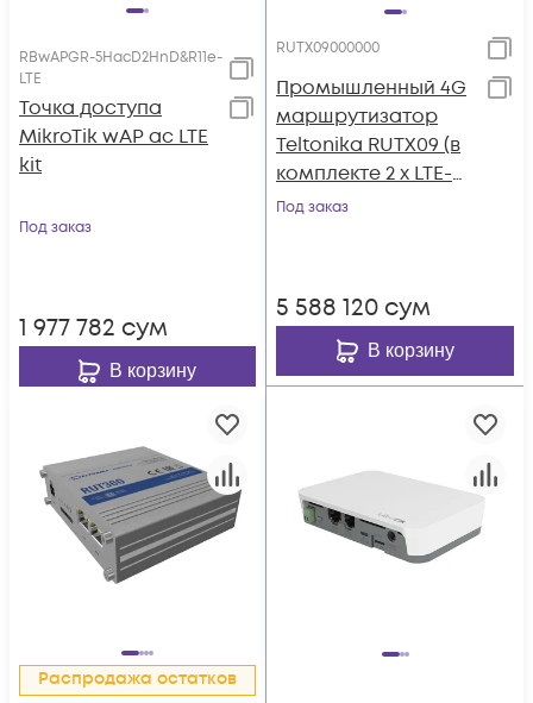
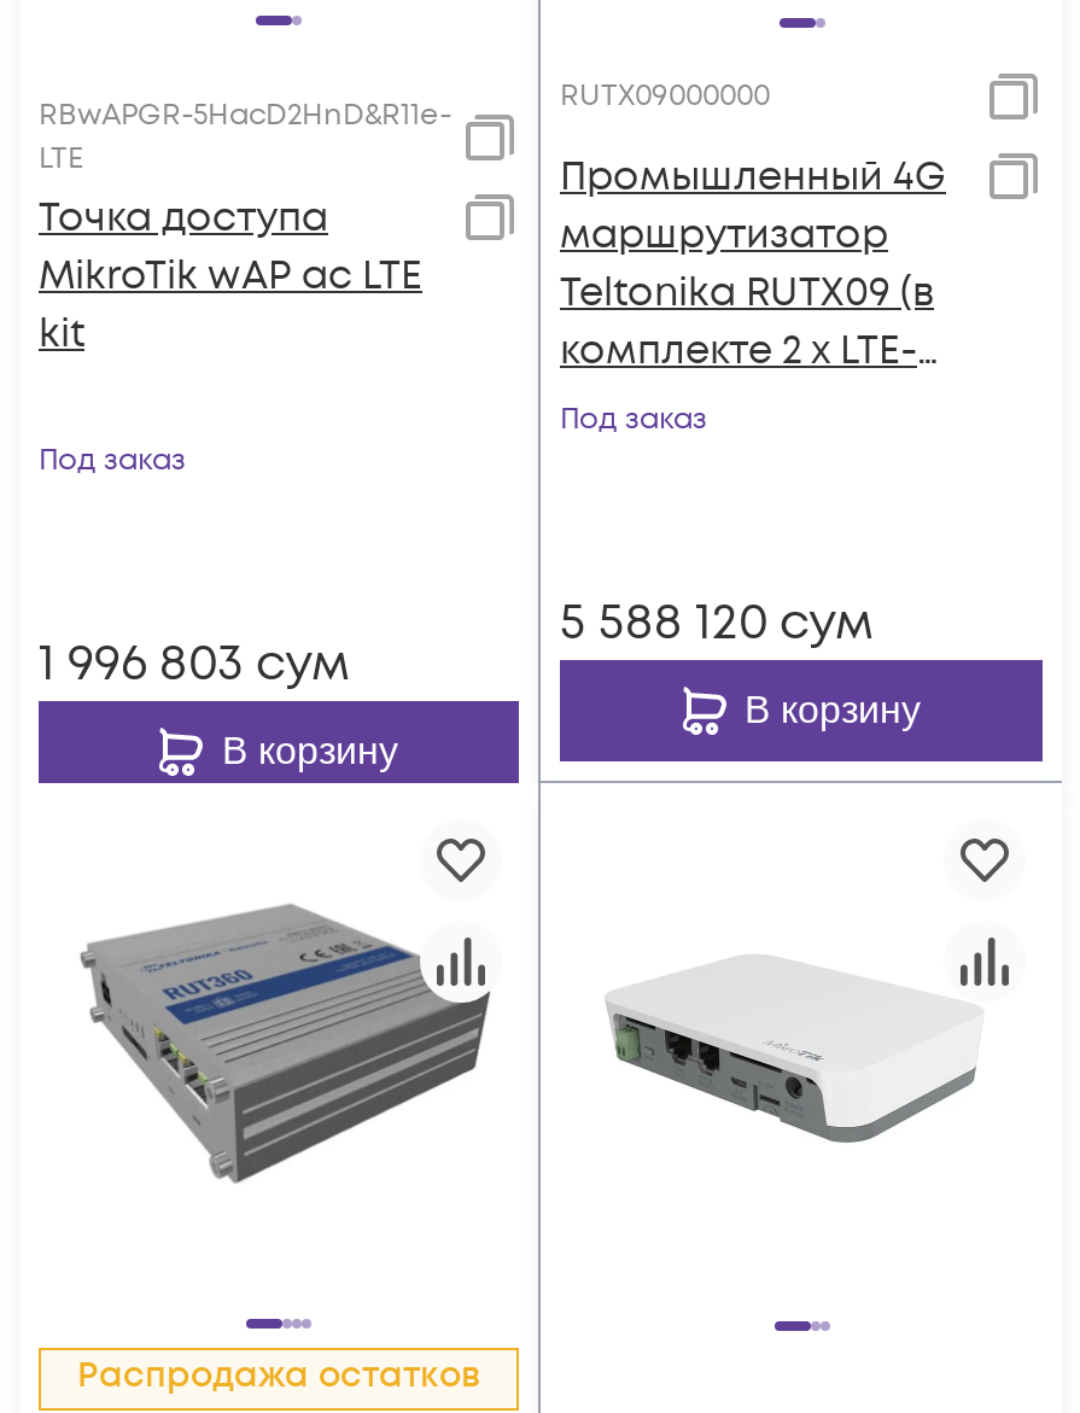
[19,312,168,345] 1 977 782 сум -> [39,631,350,699] 1 996 803 сум

